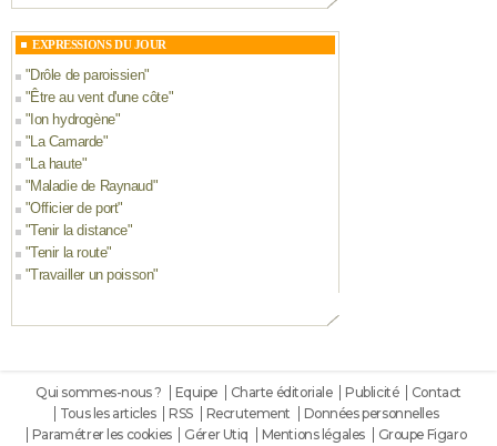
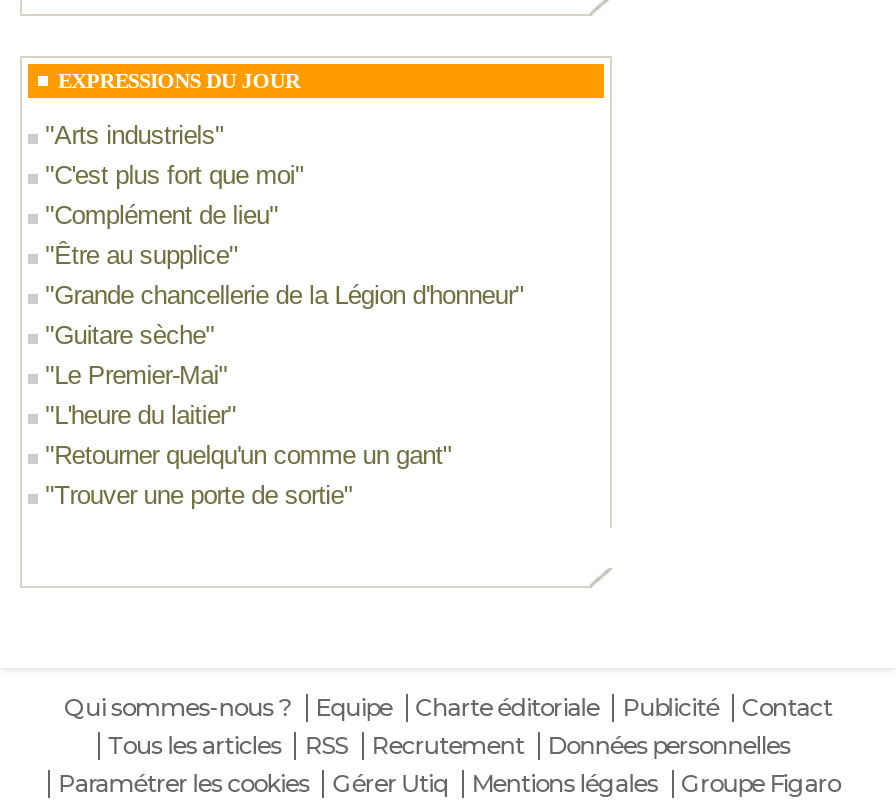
[21,67,173,283] "Drôle de paroissien" | "Être au vent d'une côte" | "Ion hydrogène" | "La Camarde" | "La haute" | "Maladie de Raynaud" | "Officier de port" | "Tenir la distance" | "Tenir la route" | "Travailler un poisson" -> [38,120,524,510] "Arts industriels" | "C'est plus fort que moi" | "Complément de lieu" | "Être au supplice" | "Grande chancellerie de la Légion d'honneur" | "Guitare sèche" | "Le Premier-Mai" | "L'heure du laitier" | "Retourner quelqu'un comme un gant" | "Trouver une porte de sortie"

